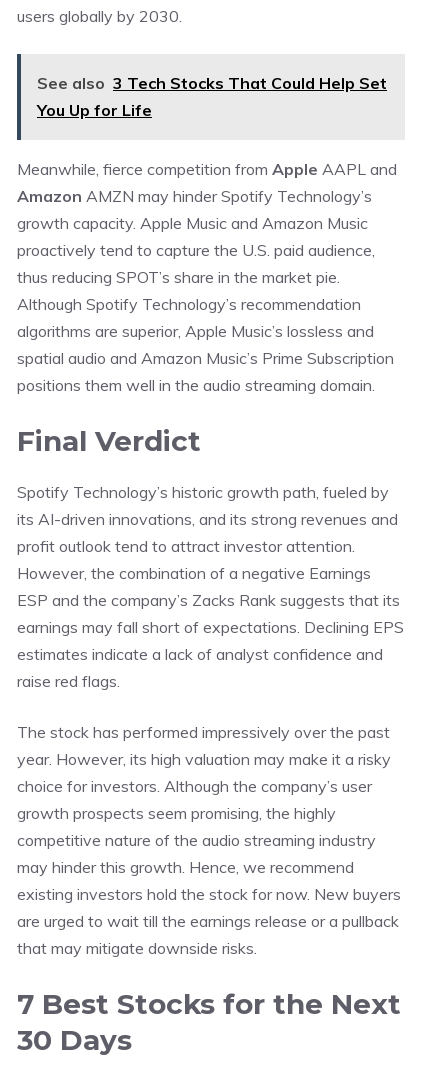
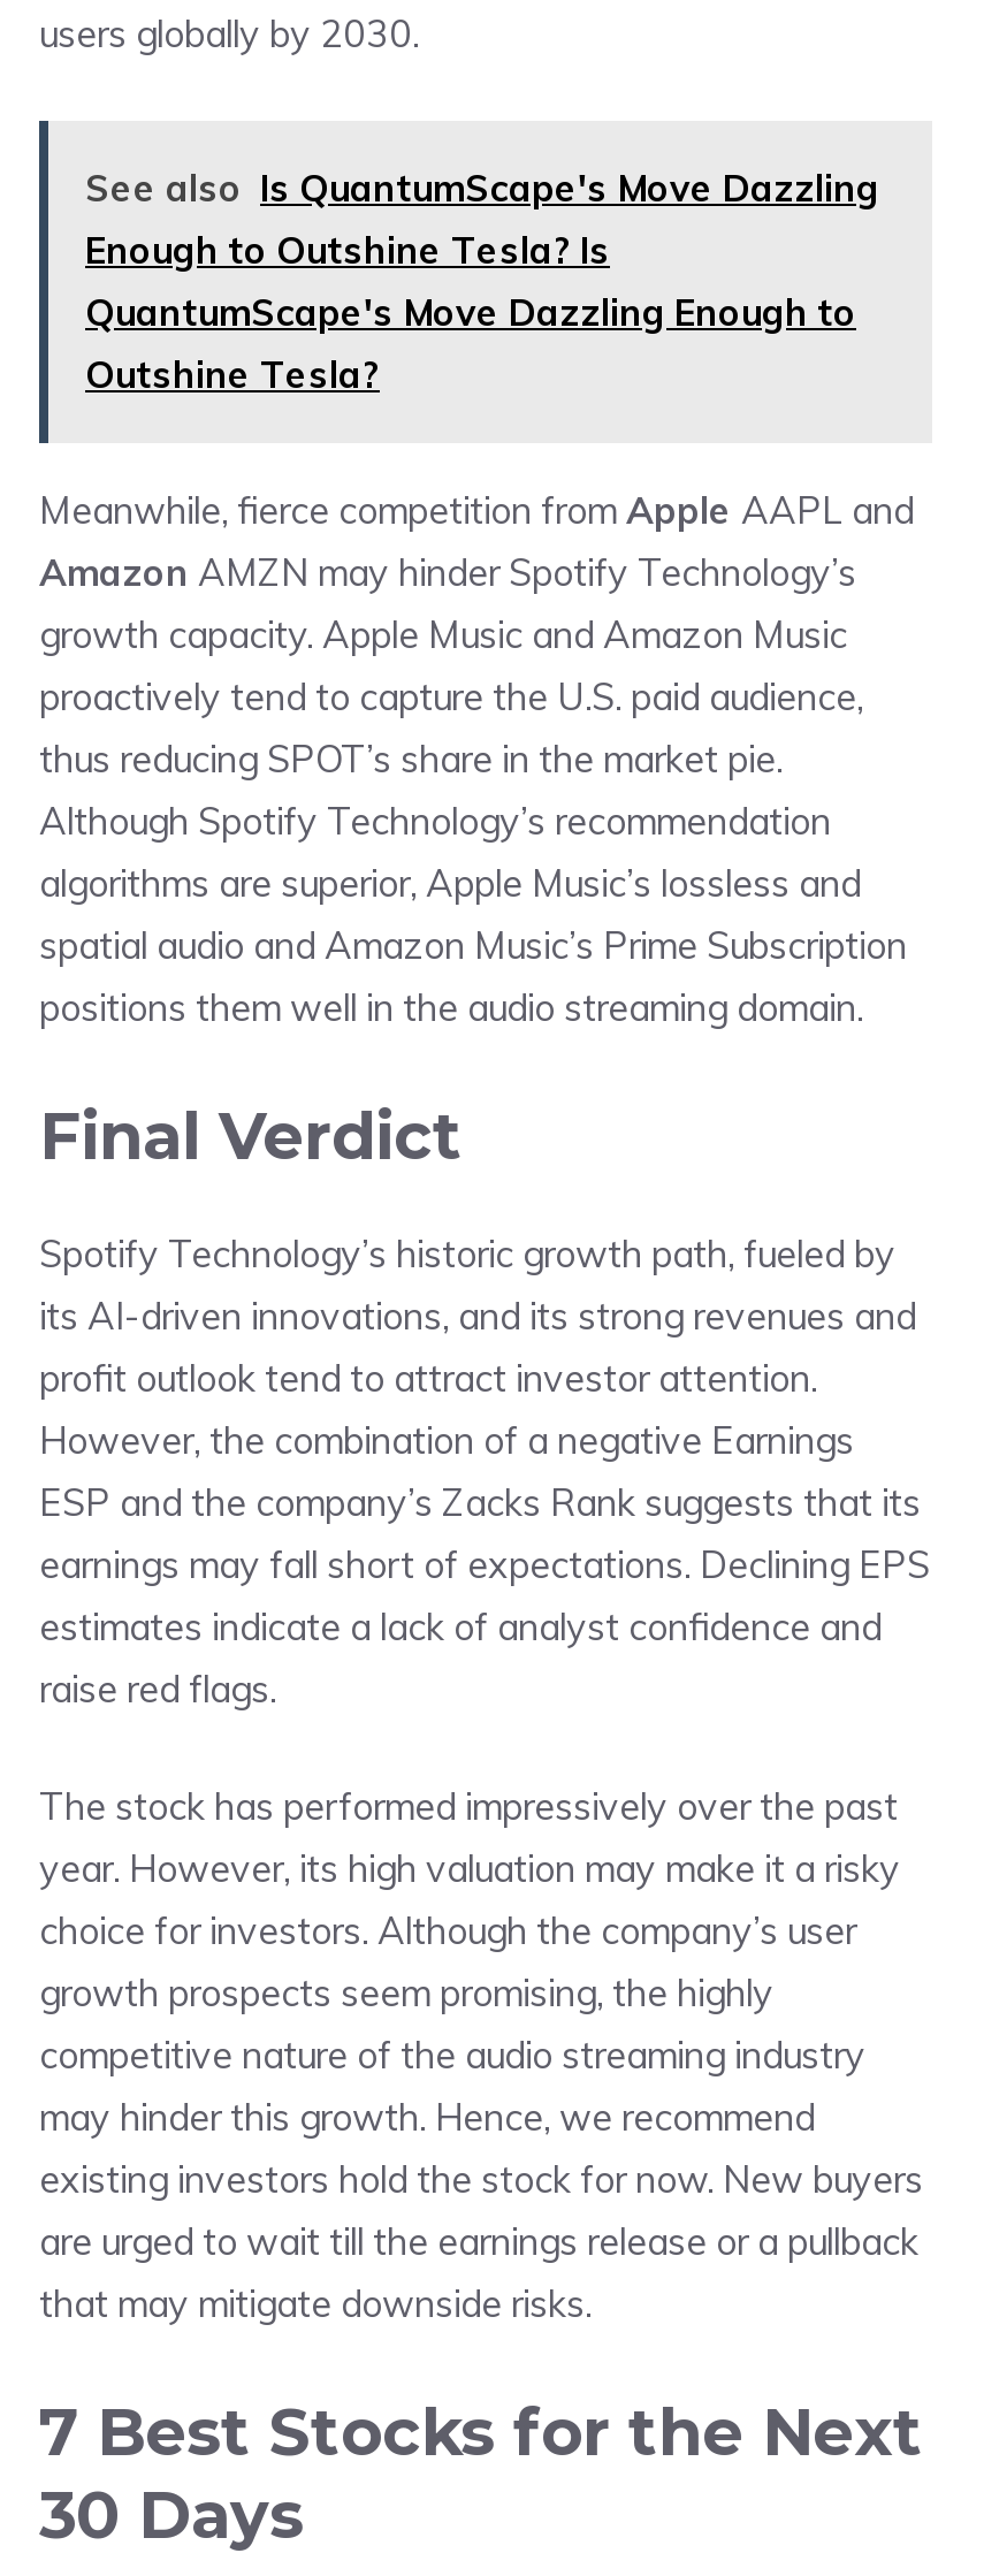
[37,73,387,120] See also 3 Tech Stocks That Could Help Set | You Up for Life -> [85,165,879,397] See also Is QuantumScape's Move Dazzling | Enough to Outshine Tesla? Is | QuantumScape's Move Dazzling Enough to | Outshine Tesla?

